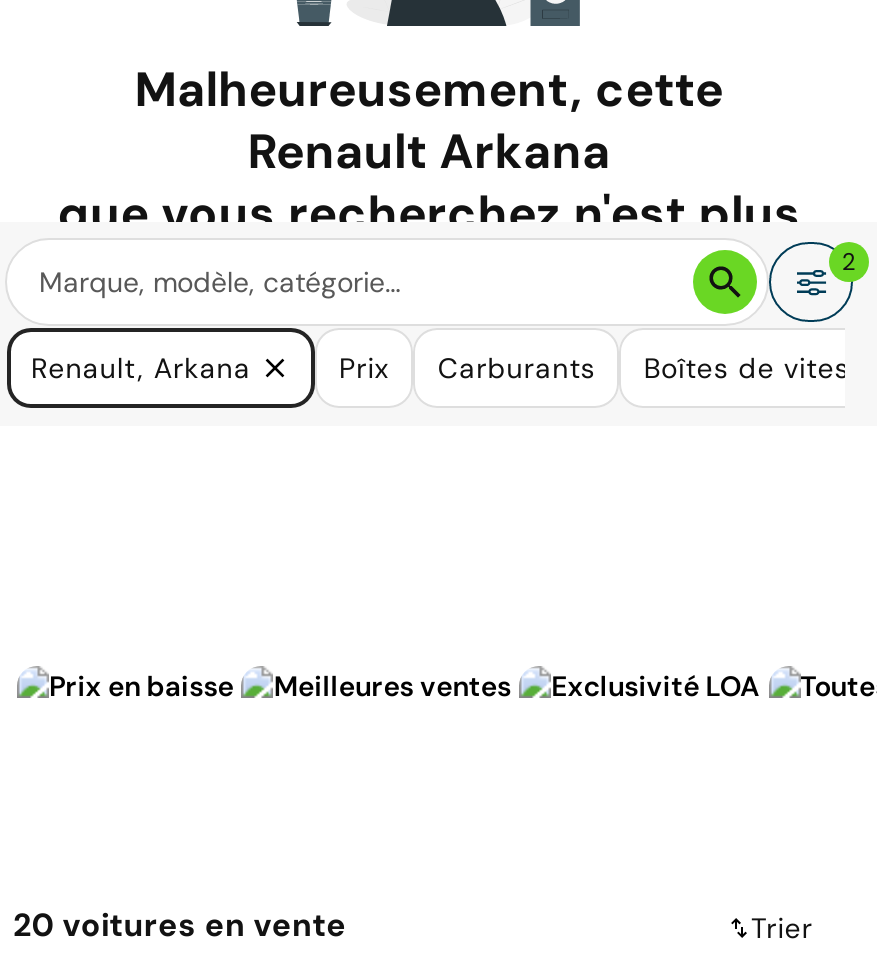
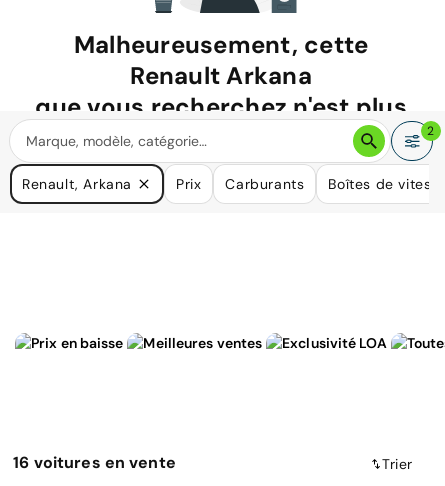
[13,905,347,947] 20 voitures en vente -> [13,452,176,473] 16 voitures en vente

